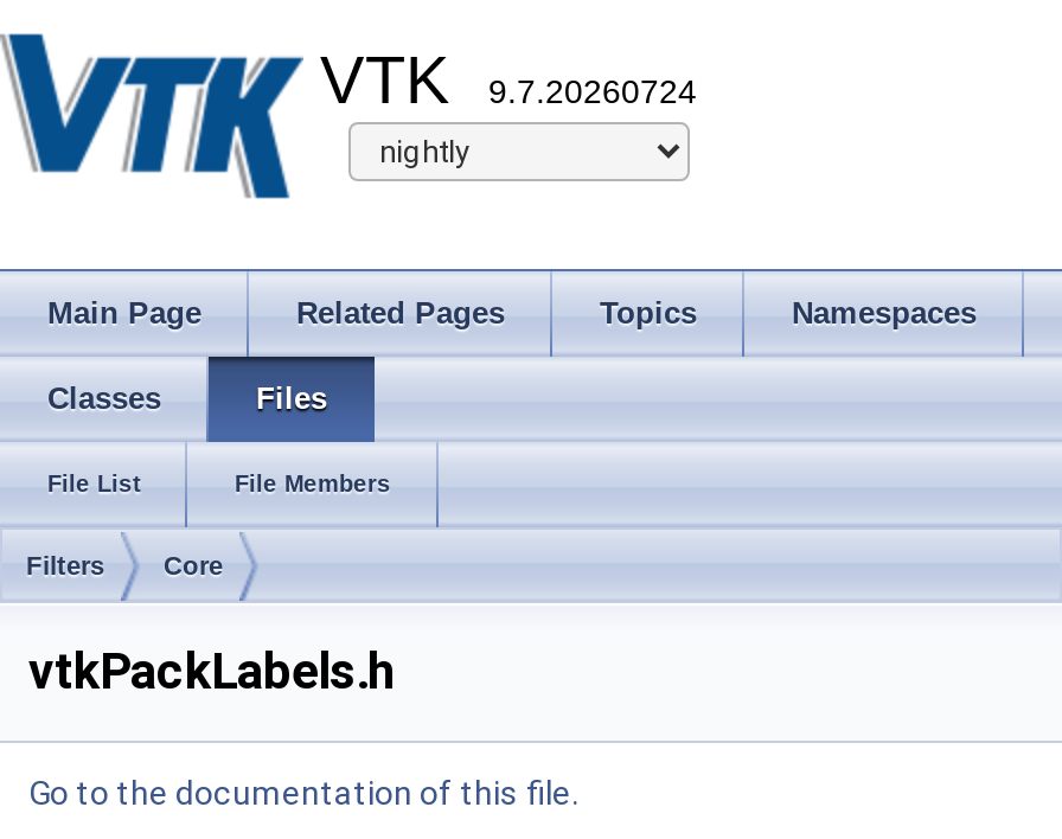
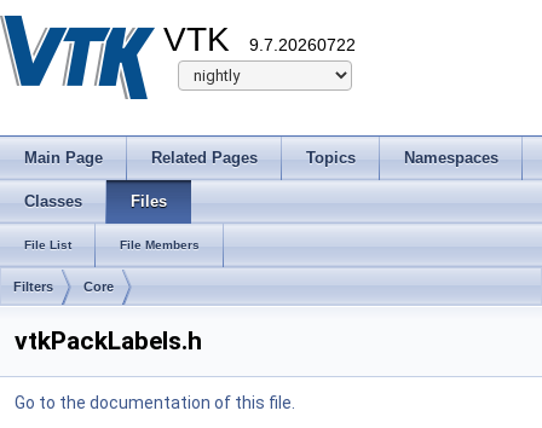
[320,44,697,117] VTK 9.7.20260724 -> [163,21,356,58] VTK 9.7.20260722

